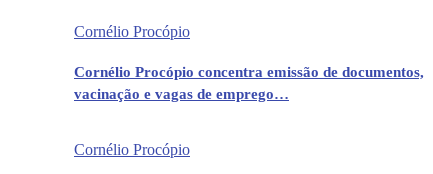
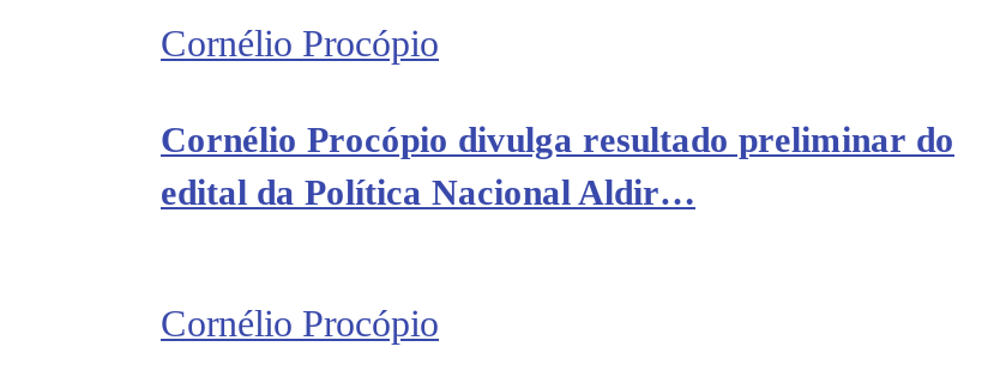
[74,64,424,102] Cornélio Procópio concentra emissão de documentos, | vacinação e vagas de emprego… -> [161,120,954,211] Cornélio Procópio divulga resultado preliminar do | edital da Política Nacional Aldir…

